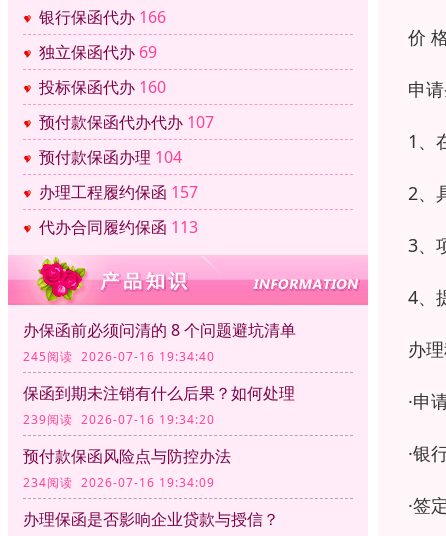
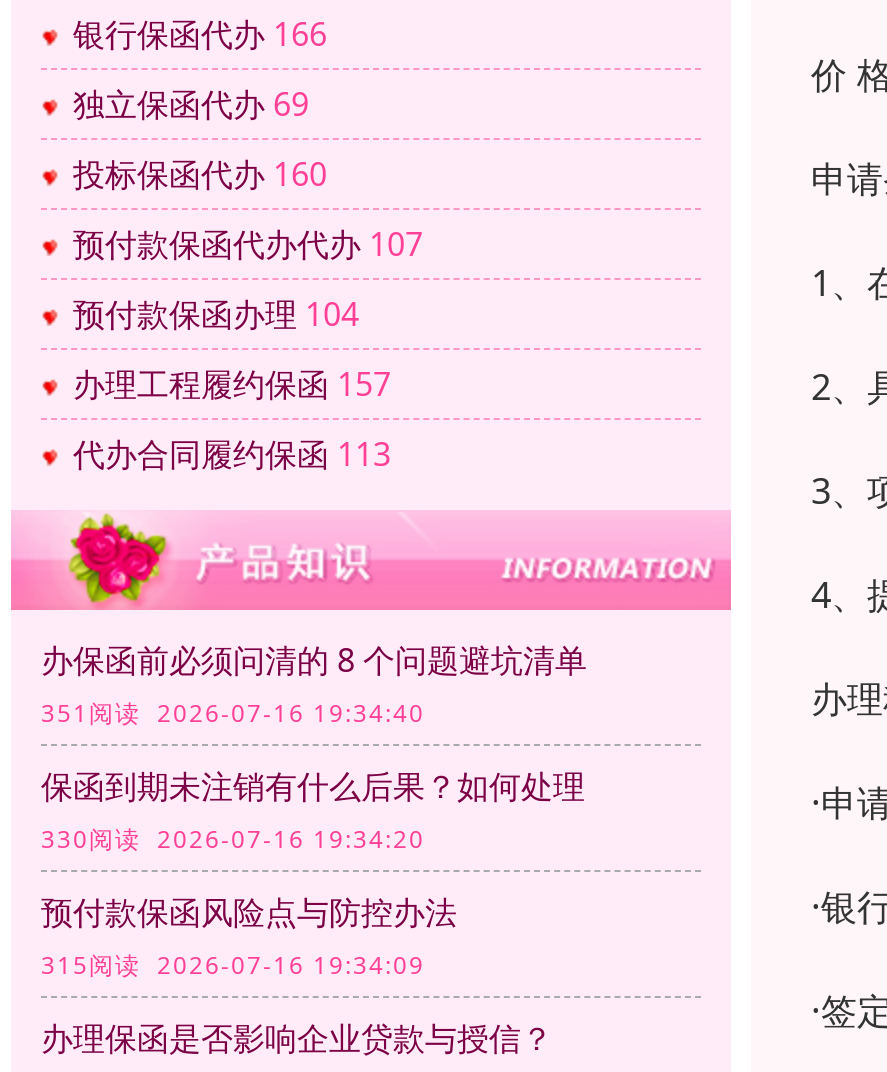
[23,348,215,365] 245阅读 2026-07-16 19:34:40 -> [41,696,425,730] 351阅读 2026-07-16 19:34:40
[23,411,215,428] 239阅读 2026-07-16 19:34:20 -> [41,822,425,856] 330阅读 2026-07-16 19:34:20
[23,474,215,491] 234阅读 2026-07-16 19:34:09 -> [41,948,425,982] 315阅读 2026-07-16 19:34:09

